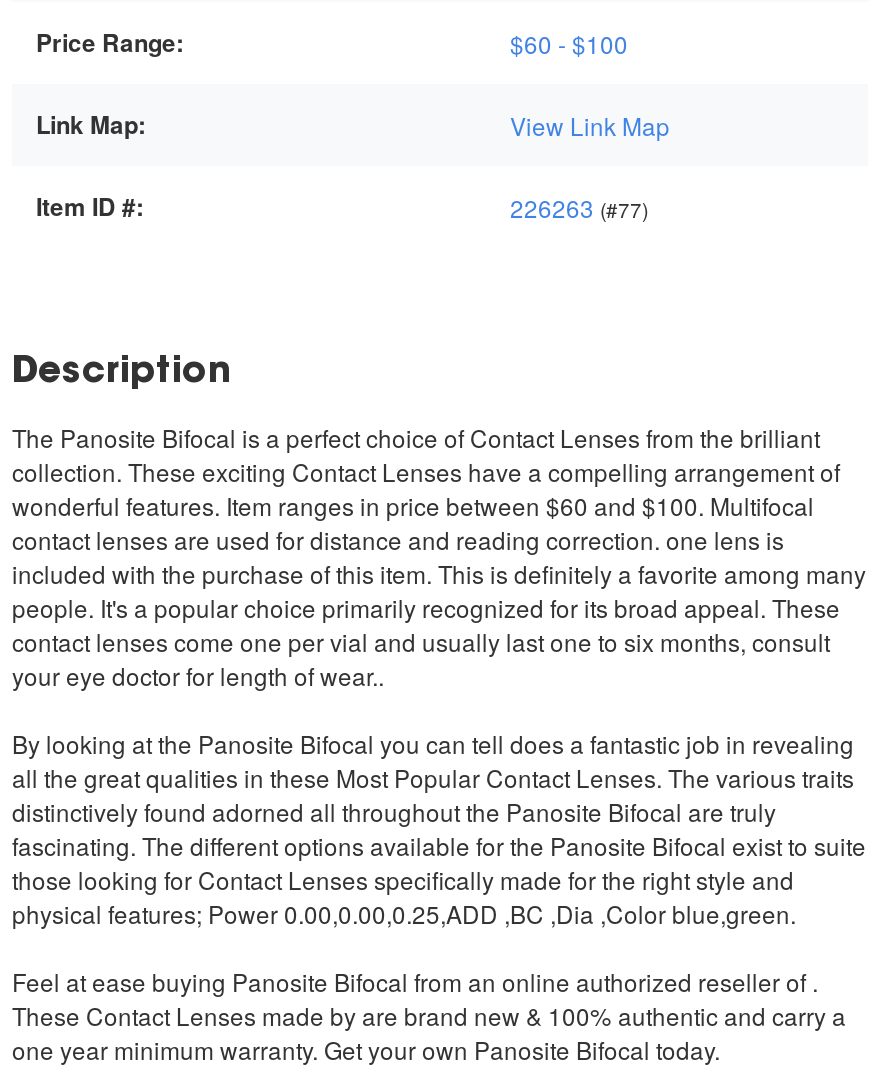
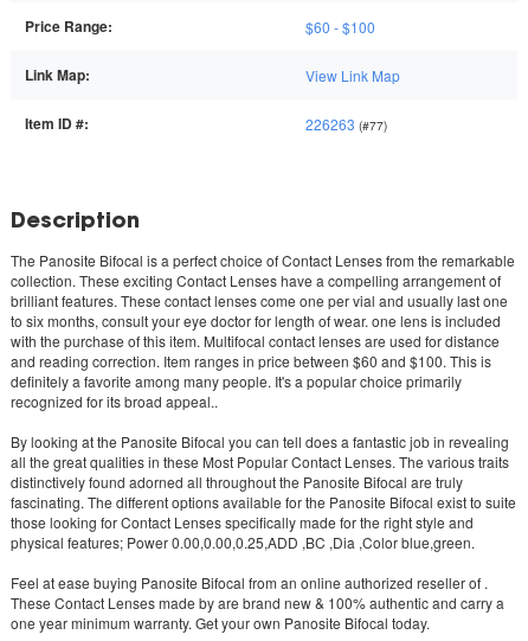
[12,420,820,454] The Panosite Bifocal is a perfect choice of Contact Lenses from the brilliant -> [11,250,515,270] The Panosite Bifocal is a perfect choice of Contact Lenses from the remarkable
[12,488,866,692] wonderful features. Item ranges in price between $60 and $100. Multifocal | contact lenses are used for distance and reading correction. one lens is | included with the purchase of this item. This is definitely a favorite among many | people. It's a popular choice primarily recognized for its broad appeal. These | contact lenses come one per vial and usually last one to six months, consult | your eye doctor for length of wear.. -> [11,290,508,411] brilliant features. These contact lenses come one per vial and usually last one | to six months, consult your eye doctor for length of wear. one lens is included | with the purchase of this item. Multifocal contact lenses are used for distance | and reading correction. Item ranges in price between $60 and $100. This is | definitely a favorite among many people. It's a popular choice primarily | recognized for its broad appeal..

